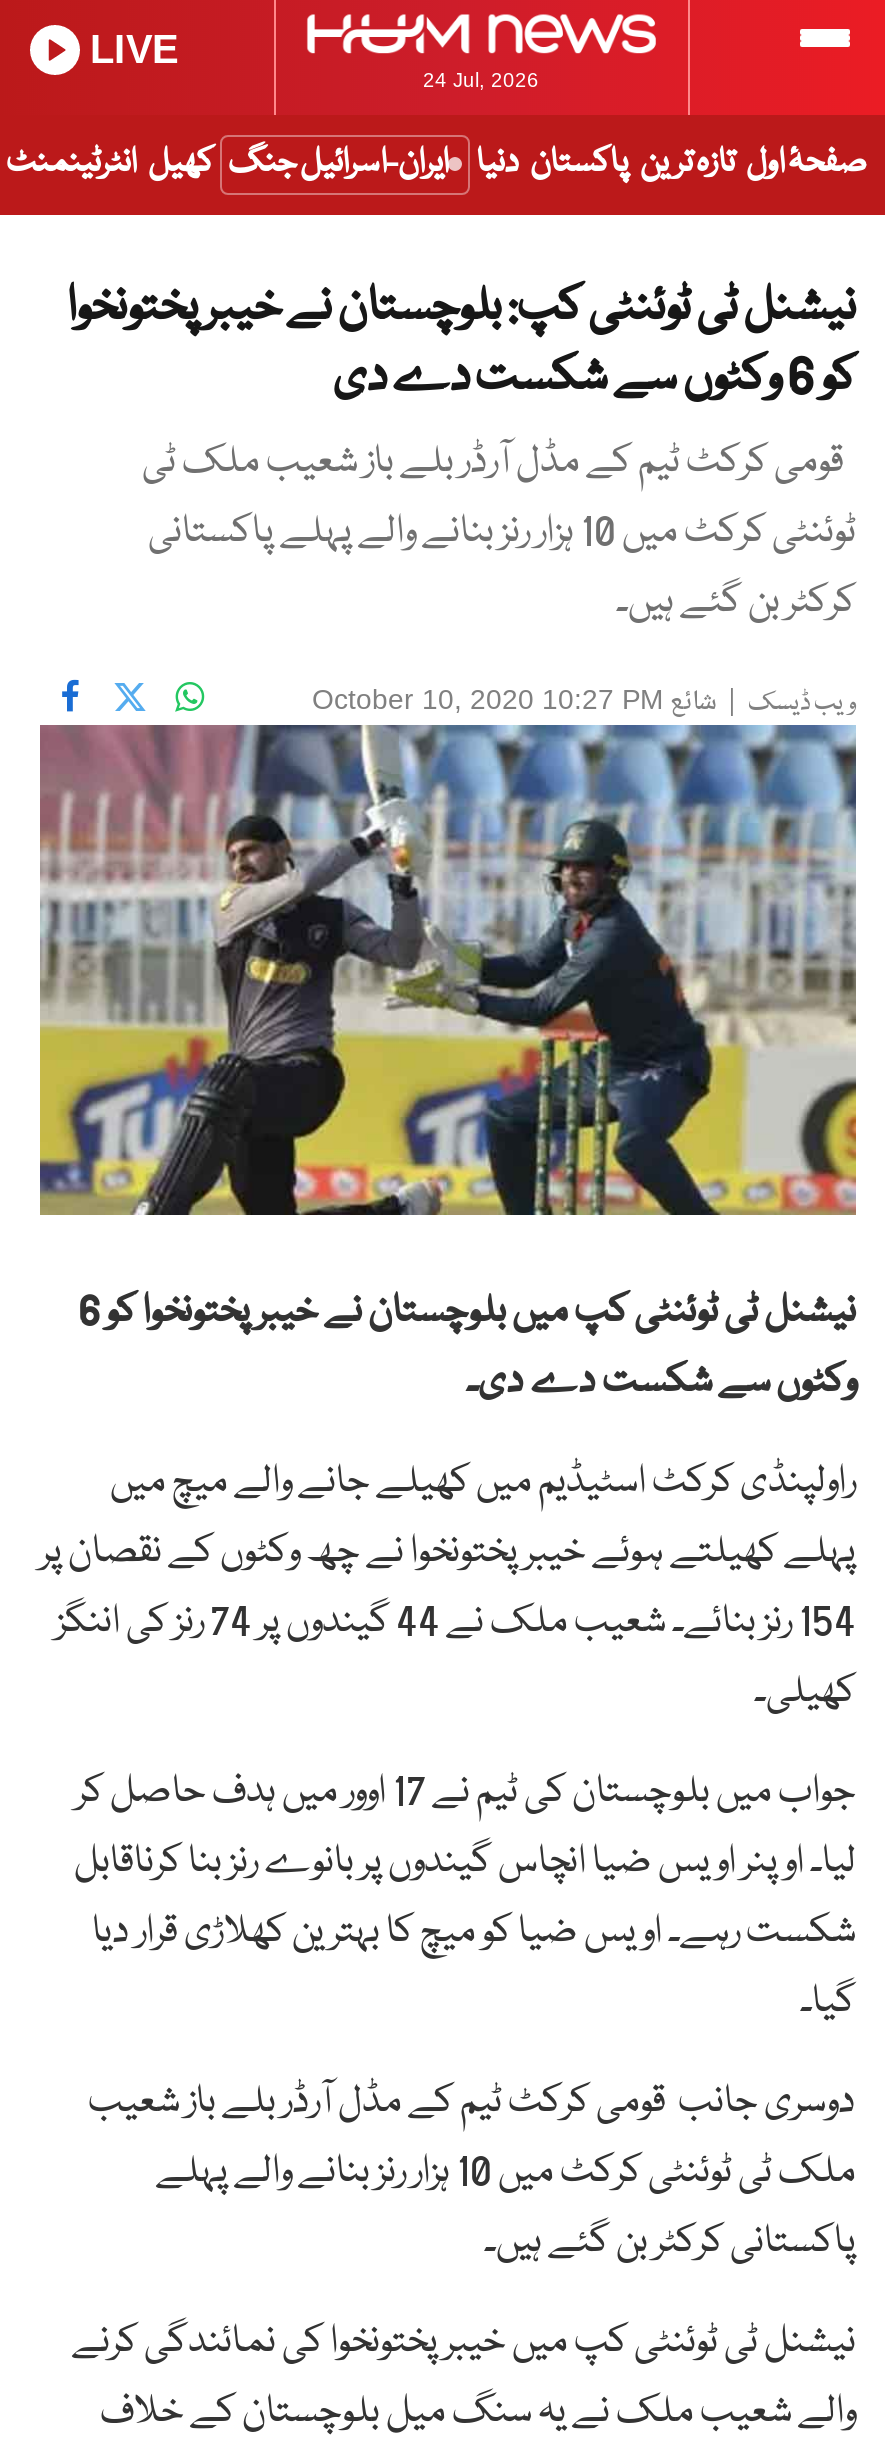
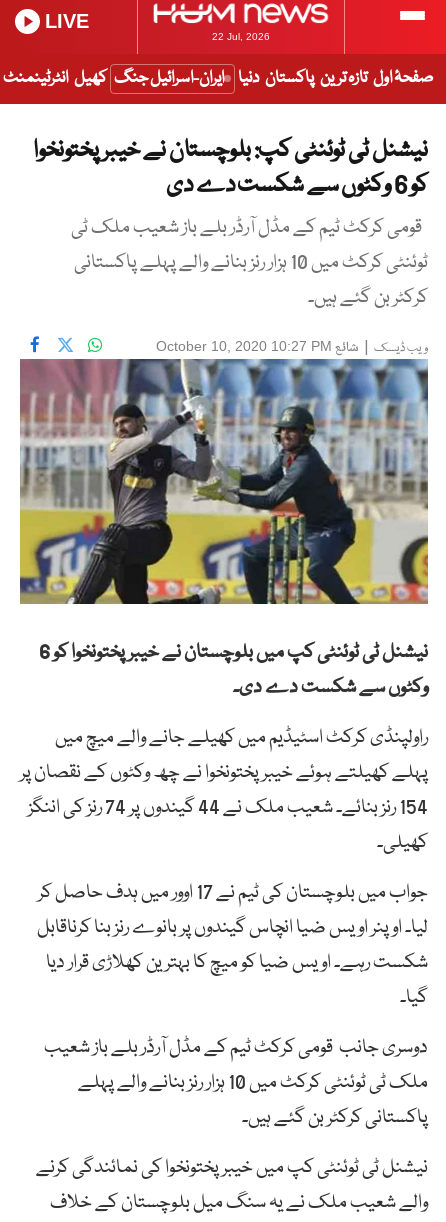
[423,69,539,91] 24 Jul, 2026 -> [211,31,269,42] 22 Jul, 2026

